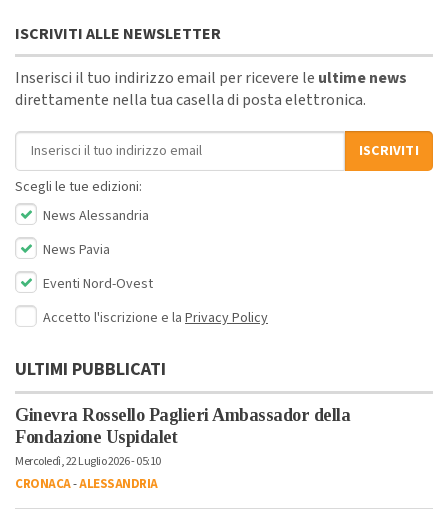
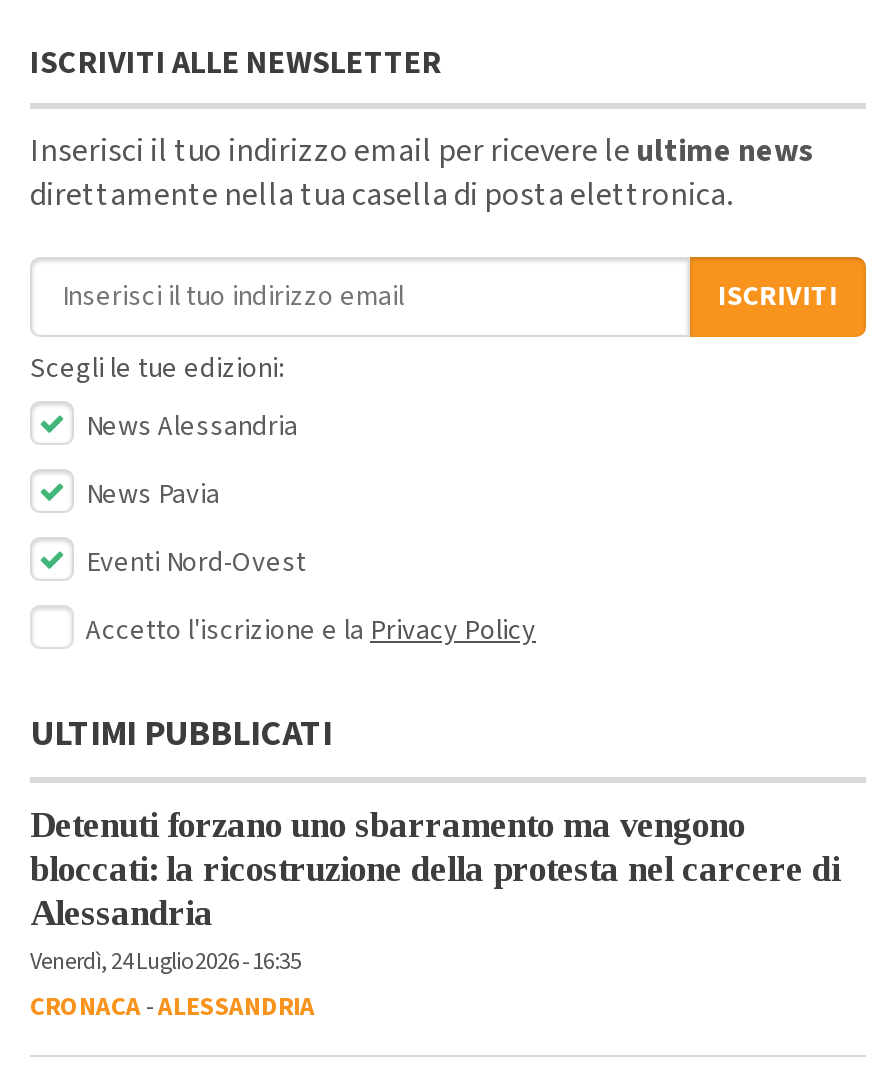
[15,405,350,470] Ginevra Rossello Paglieri Ambassador della | Fondazione Uspidalet | Mercoledì, 22 Luglio 2026 - 05:10 -> [30,805,840,979] Detenuti forzano uno sbarramento ma vengono | bloccati: la ricostruzione della protesta nel carcere di | Alessandria | Venerdì, 24 Luglio 2026 - 16:35

